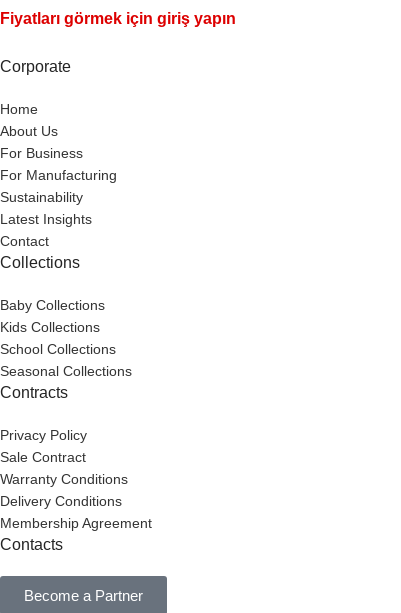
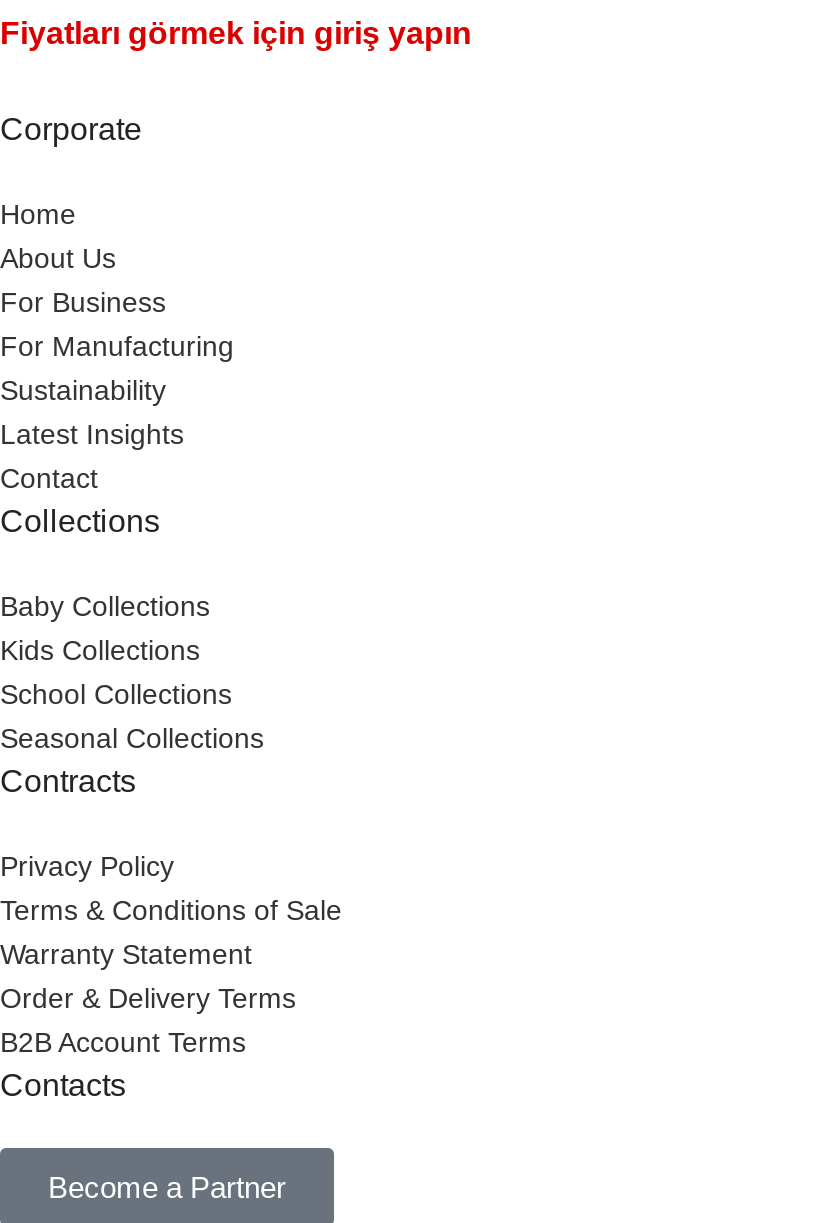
[0,449,152,531] Sale Contract | Warranty Conditions | Delivery Conditions | Membership Agreement -> [0,895,342,1059] Terms & Conditions of Sale | Warranty Statement | Order & Delivery Terms | B2B Account Terms

